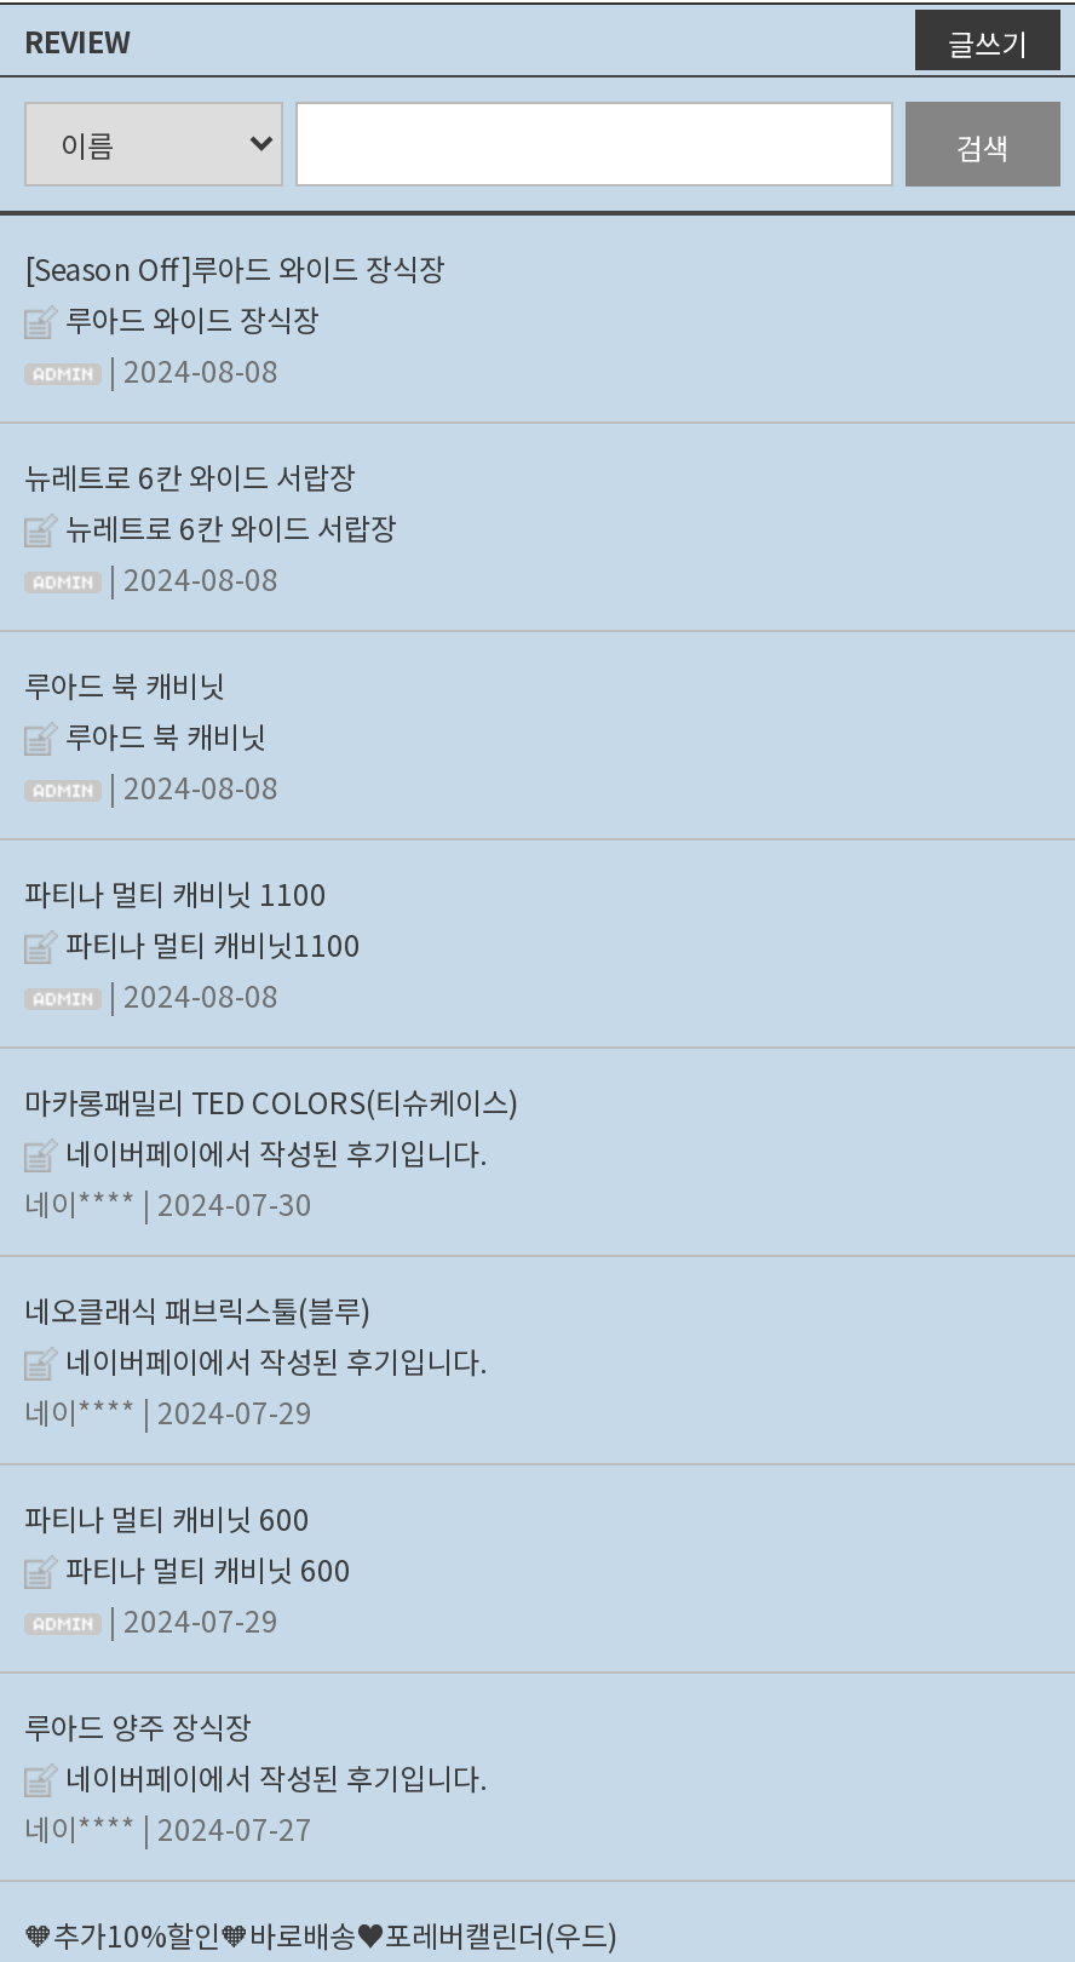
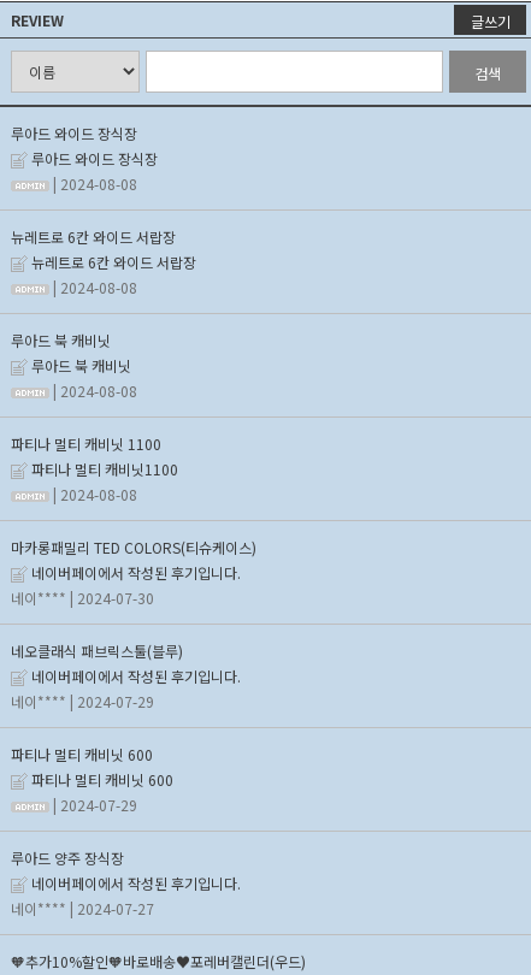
[24,246,445,287] [Season Off]루아드 와이드 장식장 -> [11,122,137,143] 루아드 와이드 장식장

